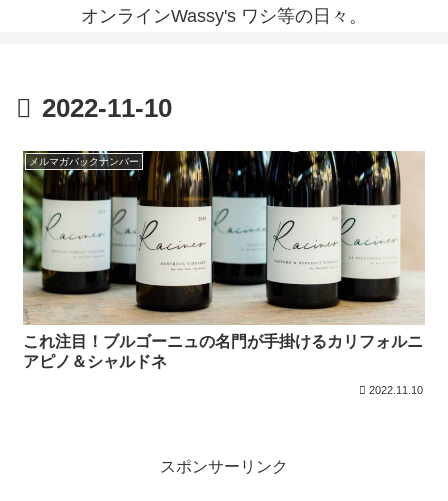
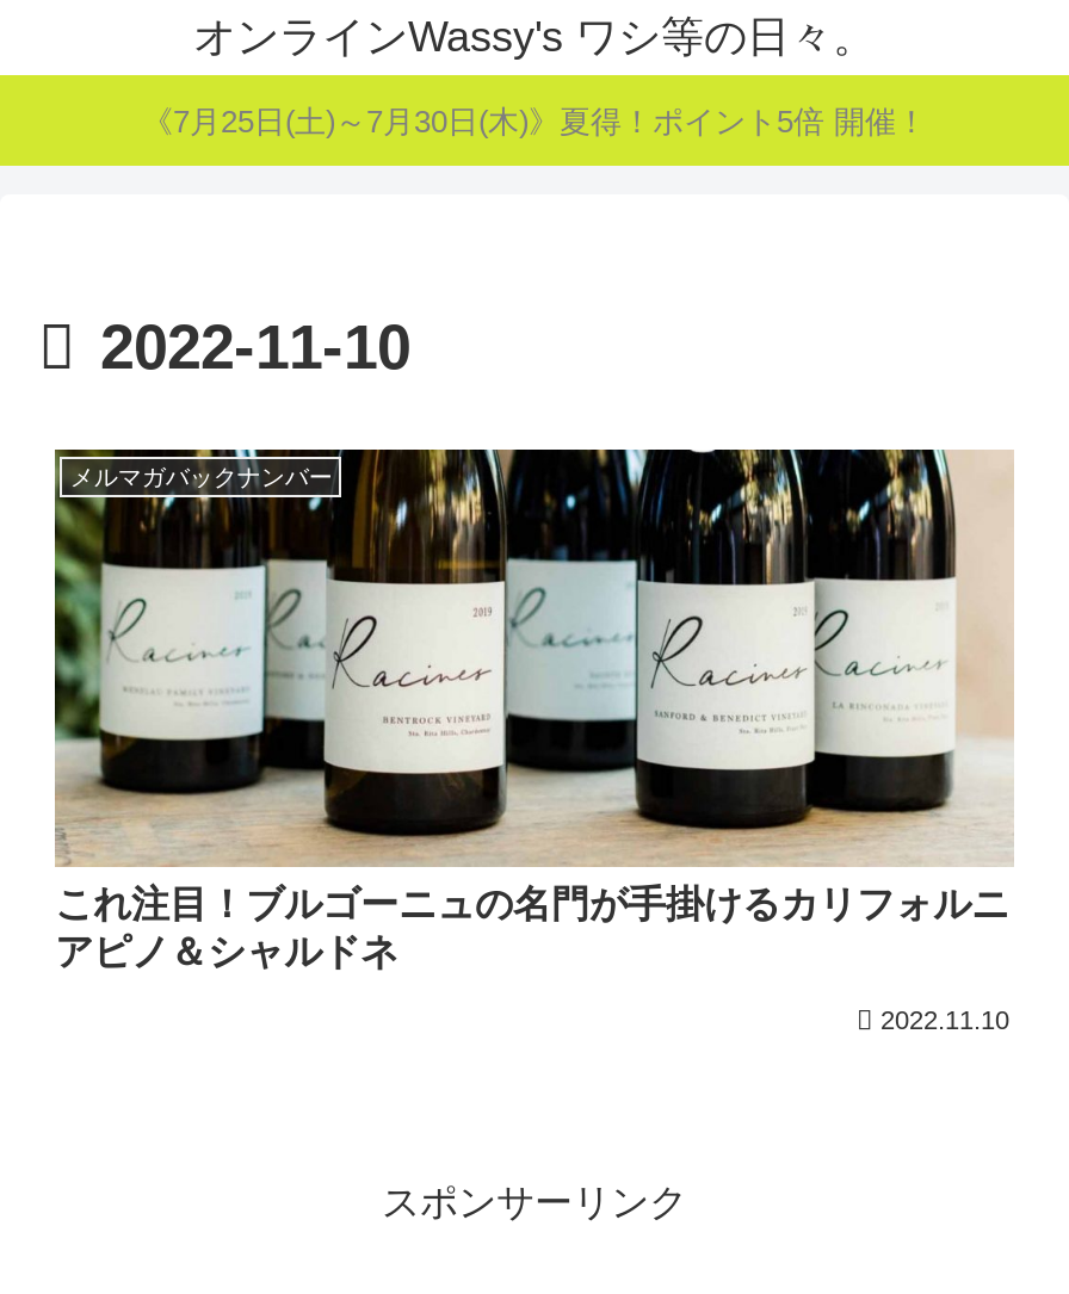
none -> [142,103,927,139] 《7月25日(土)～7月30日(木)》夏得！ポイント5倍 開催！

